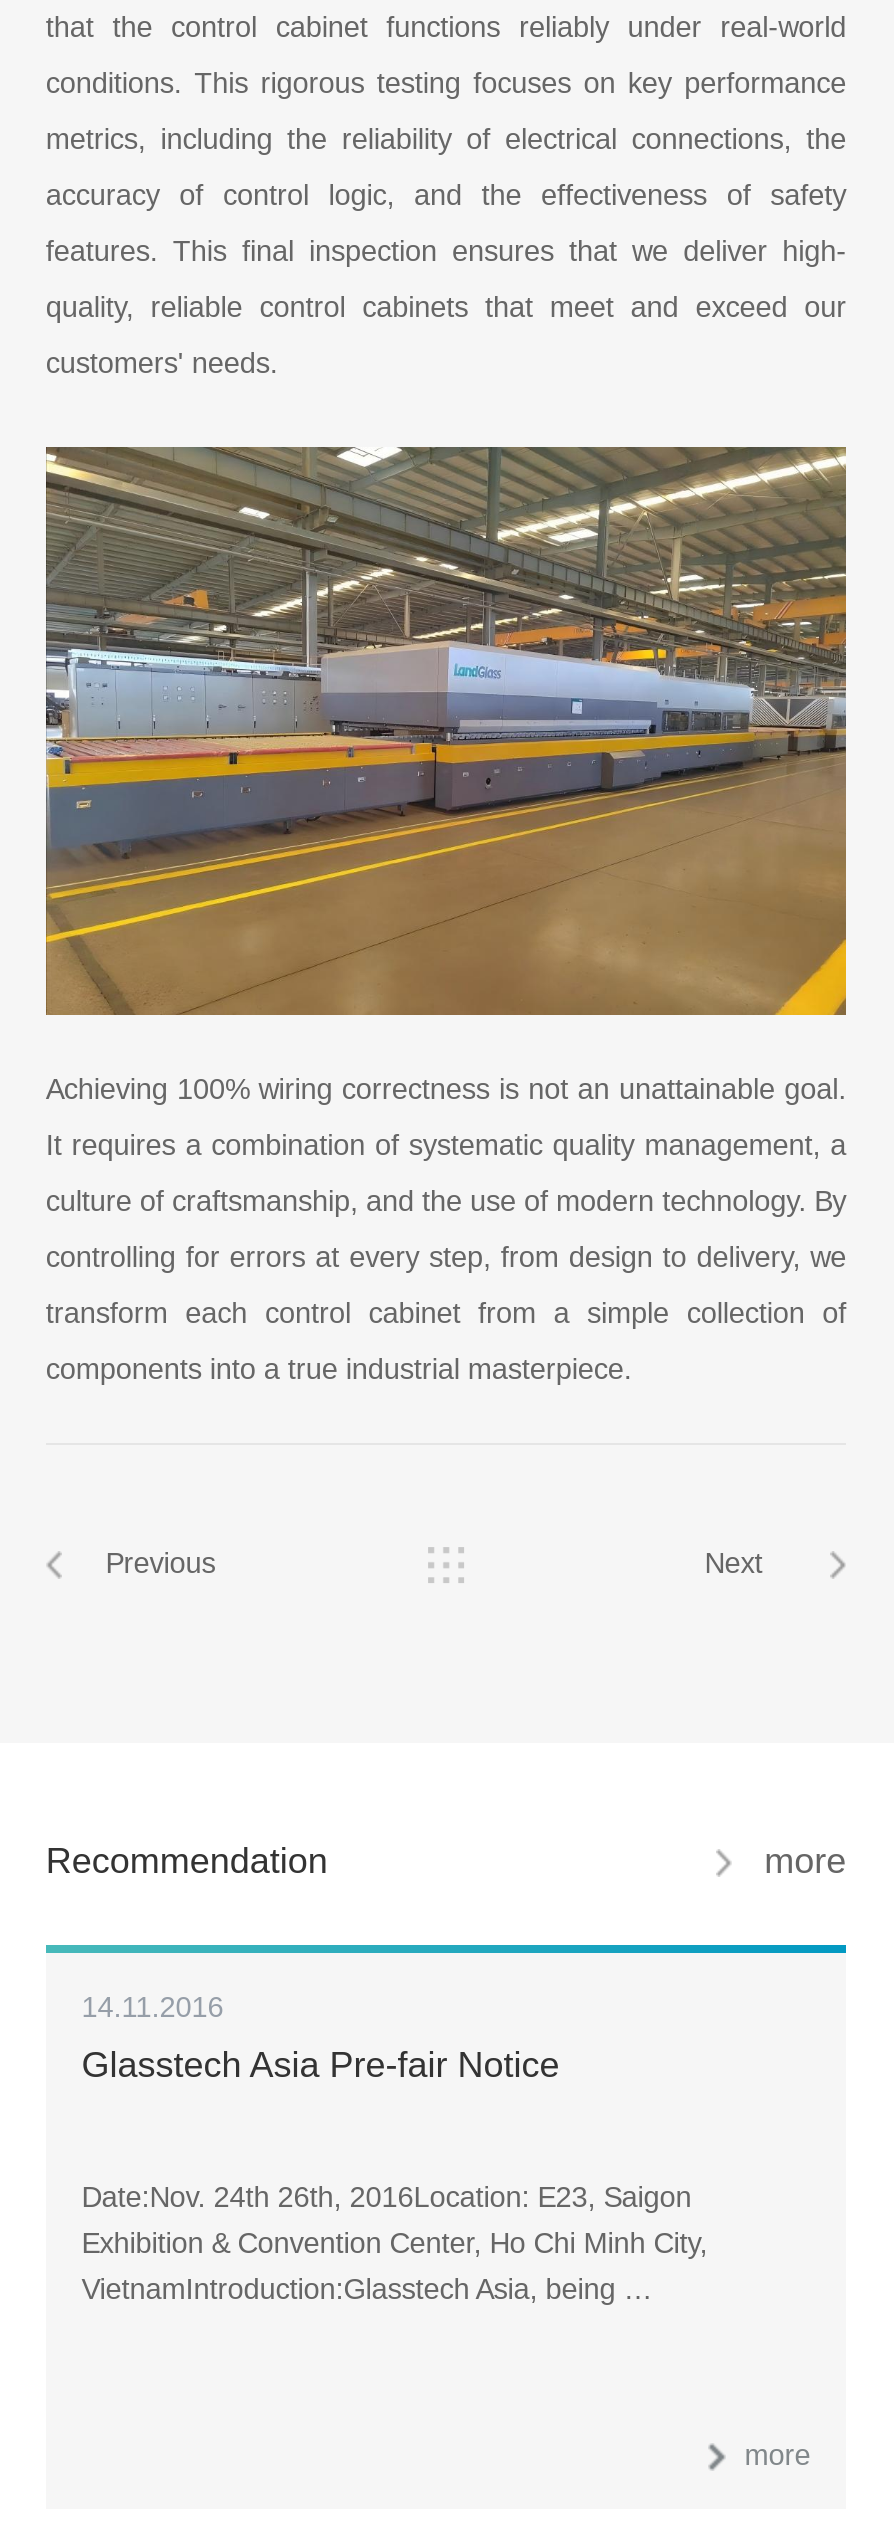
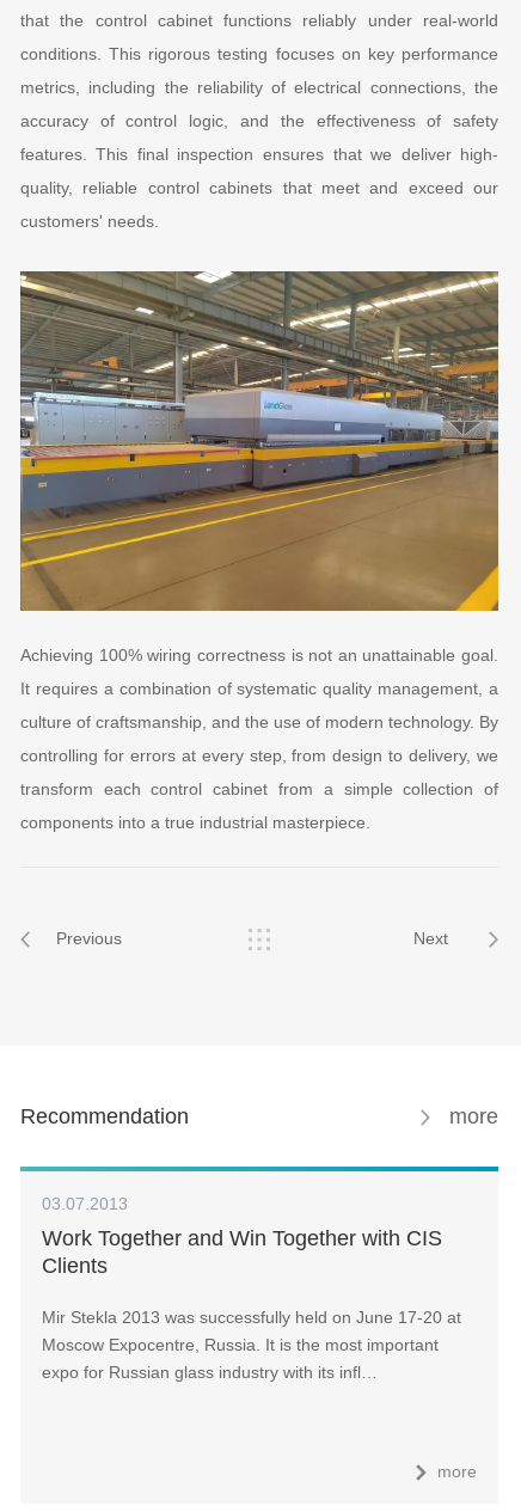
[82,1992,224,2024] 14.11.2016 -> [42,1195,128,1214] 03.07.2013
[82,2046,560,2086] Glasstech Asia Pre-fair Notice -> [42,1227,442,1278] Work Together and Win Together with CIS | Clients
[82,2181,708,2305] Date:Nov. 24th 26th, 2016Location: E23, Saigon | Exhibition & Convention Center, Ho Chi Minh City, | VietnamIntroduction:Glasstech Asia, being … -> [42,1308,461,1382] Mir Stekla 2013 was successfully held on June 17-20 at | Moscow Expocentre, Russia. It is the most important | expo for Russian glass industry with its infl…

